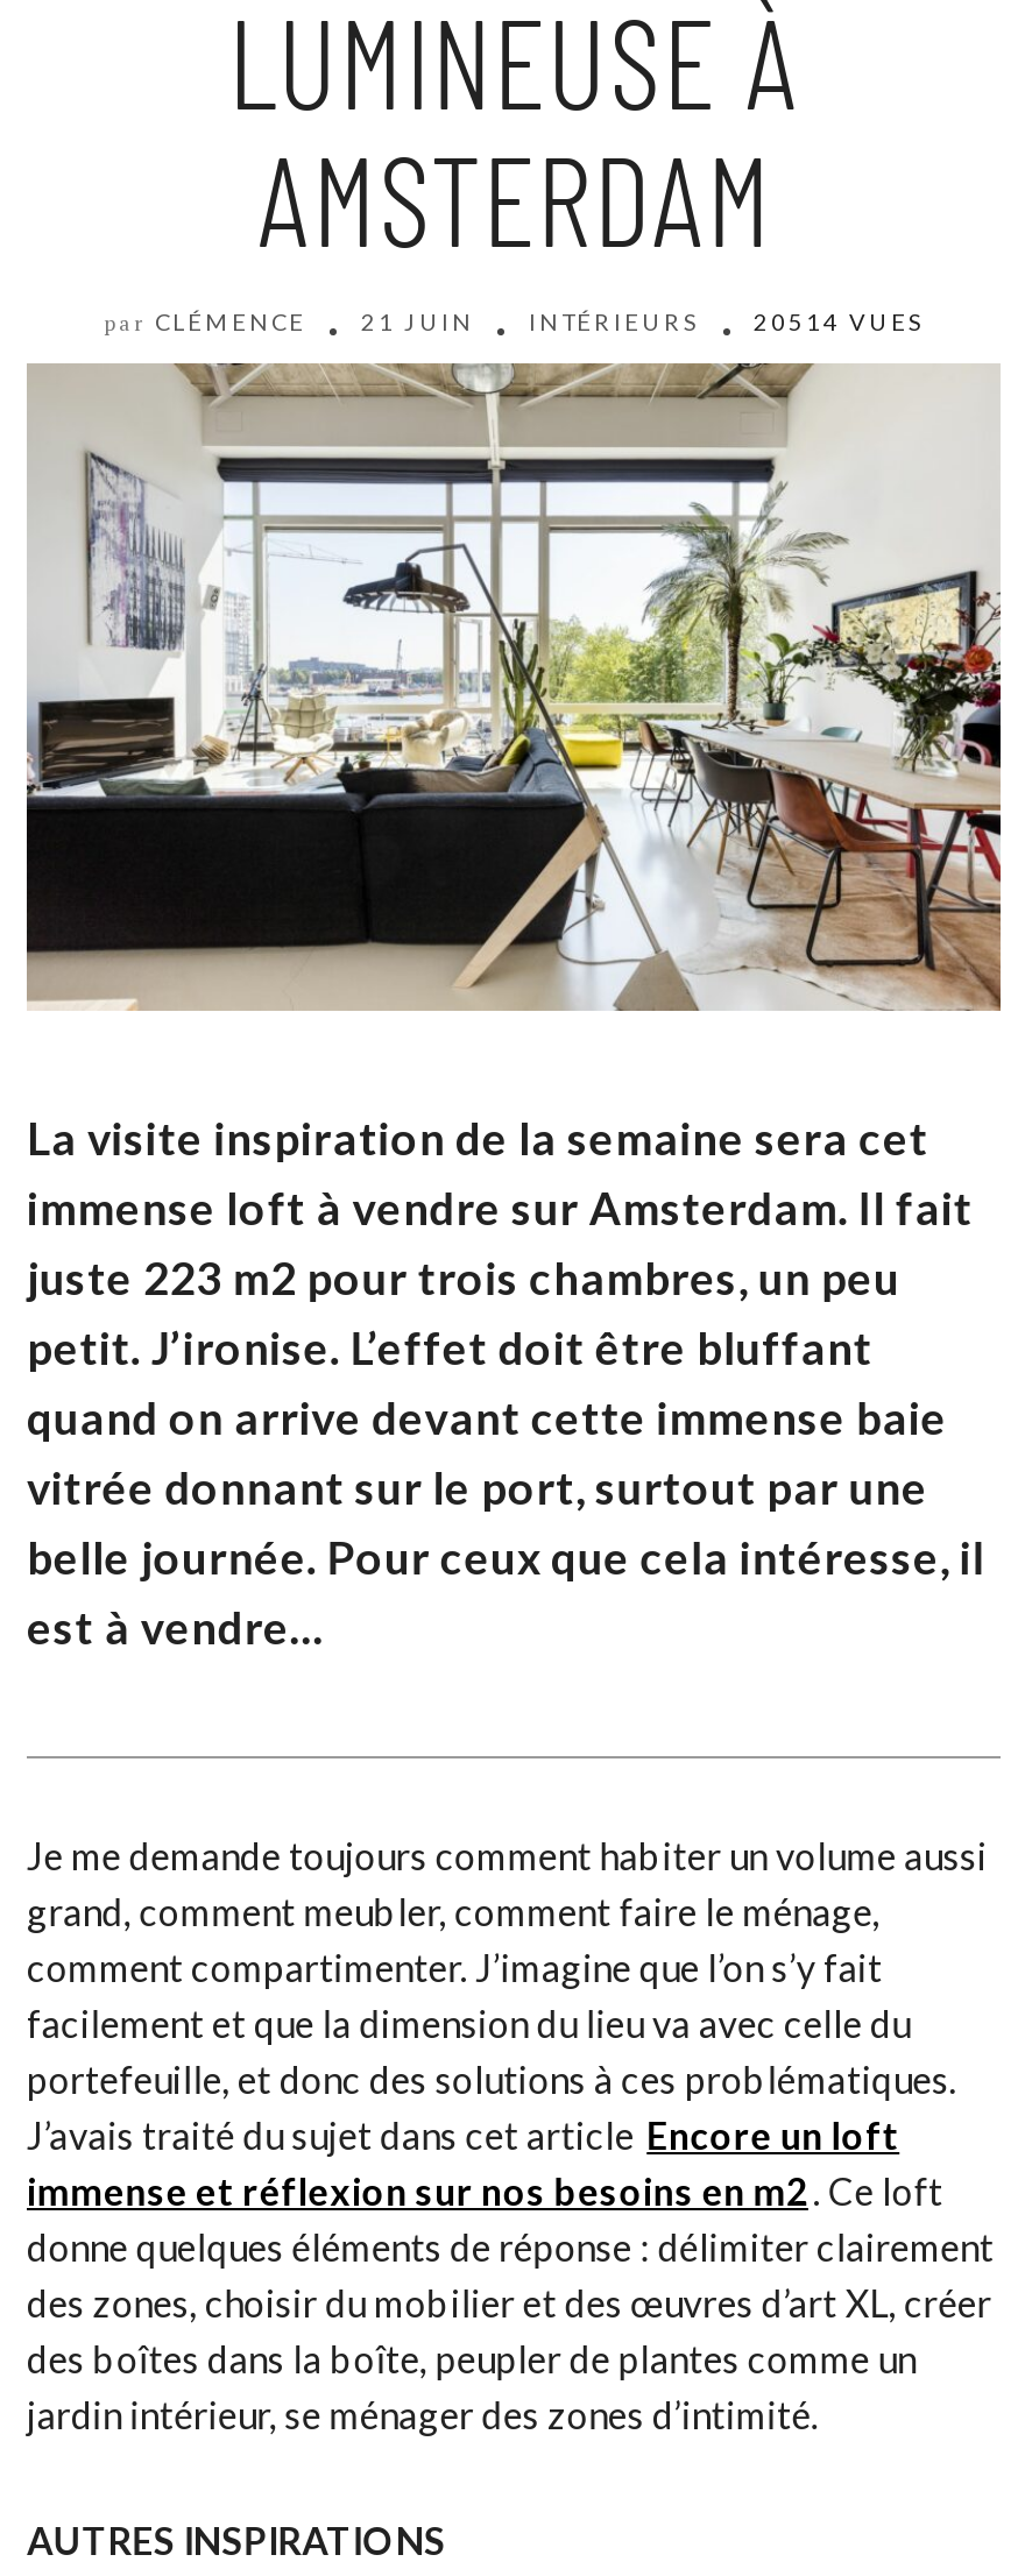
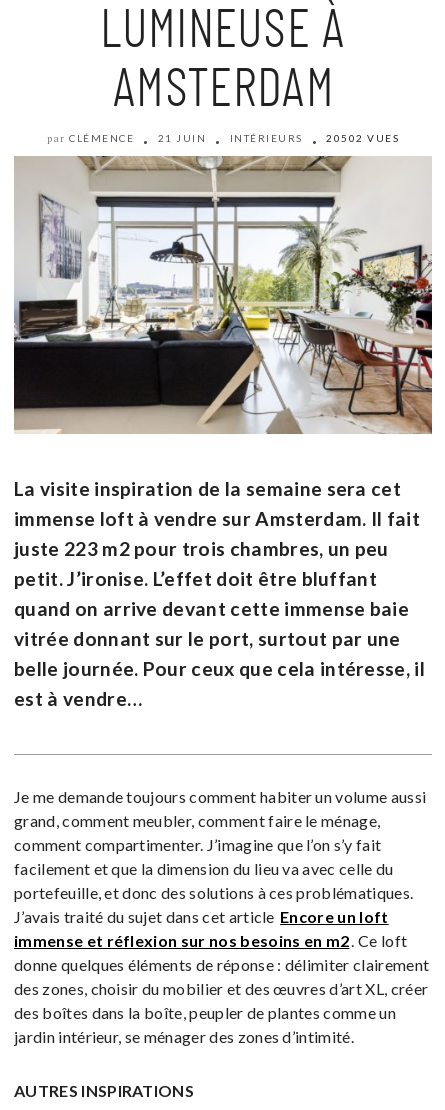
[104,307,924,337] par CLÉMENCE 21 JUIN INTÉRIEURS 20514 VUES -> [47,132,399,145] par CLÉMENCE 21 JUIN INTÉRIEURS 20502 VUES

